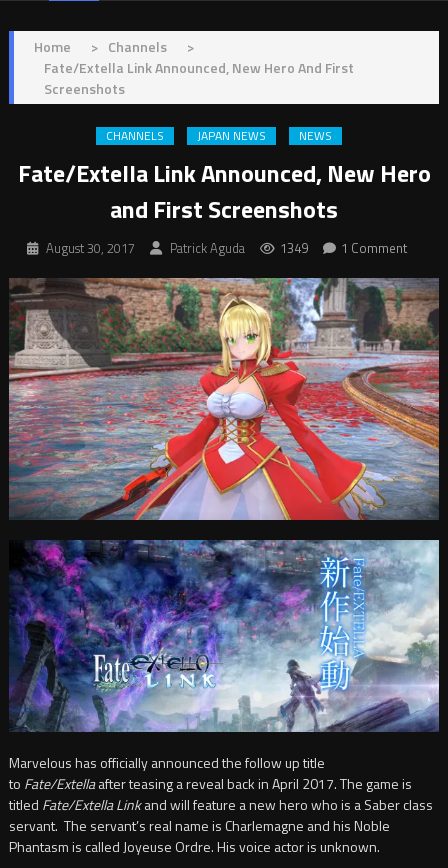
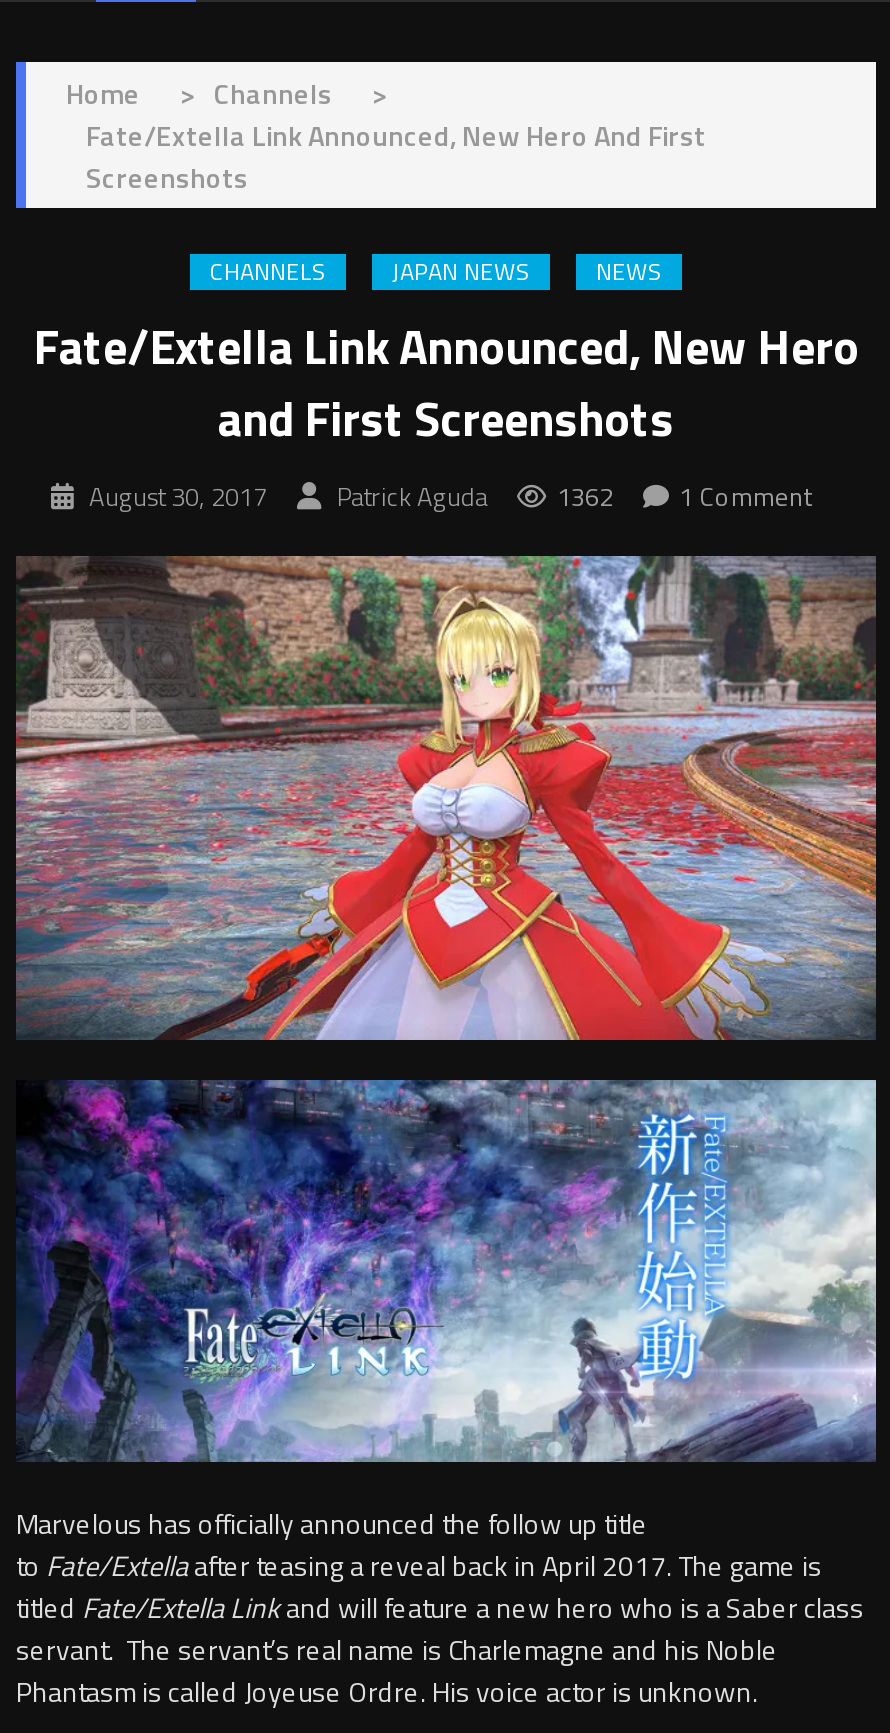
[45,238,406,258] August 30, 2017 Patrick Aguda 1349 1 Comment -> [89,476,811,516] August 30, 2017 Patrick Aguda 1362 1 Comment

